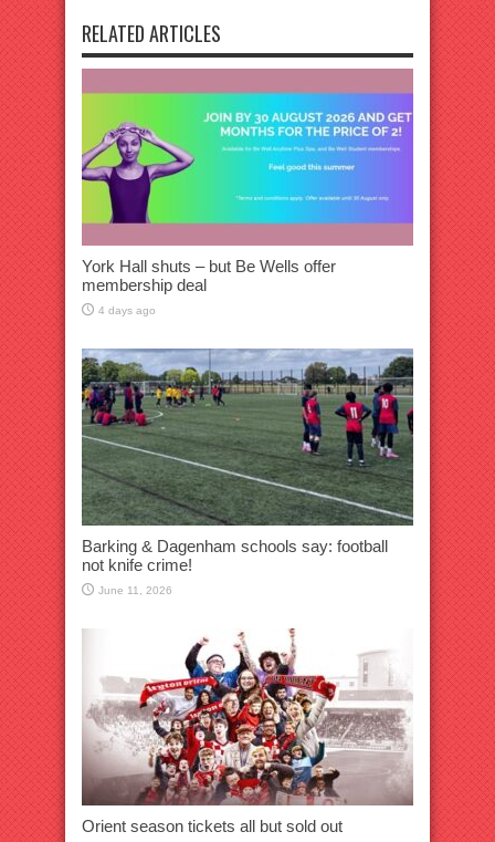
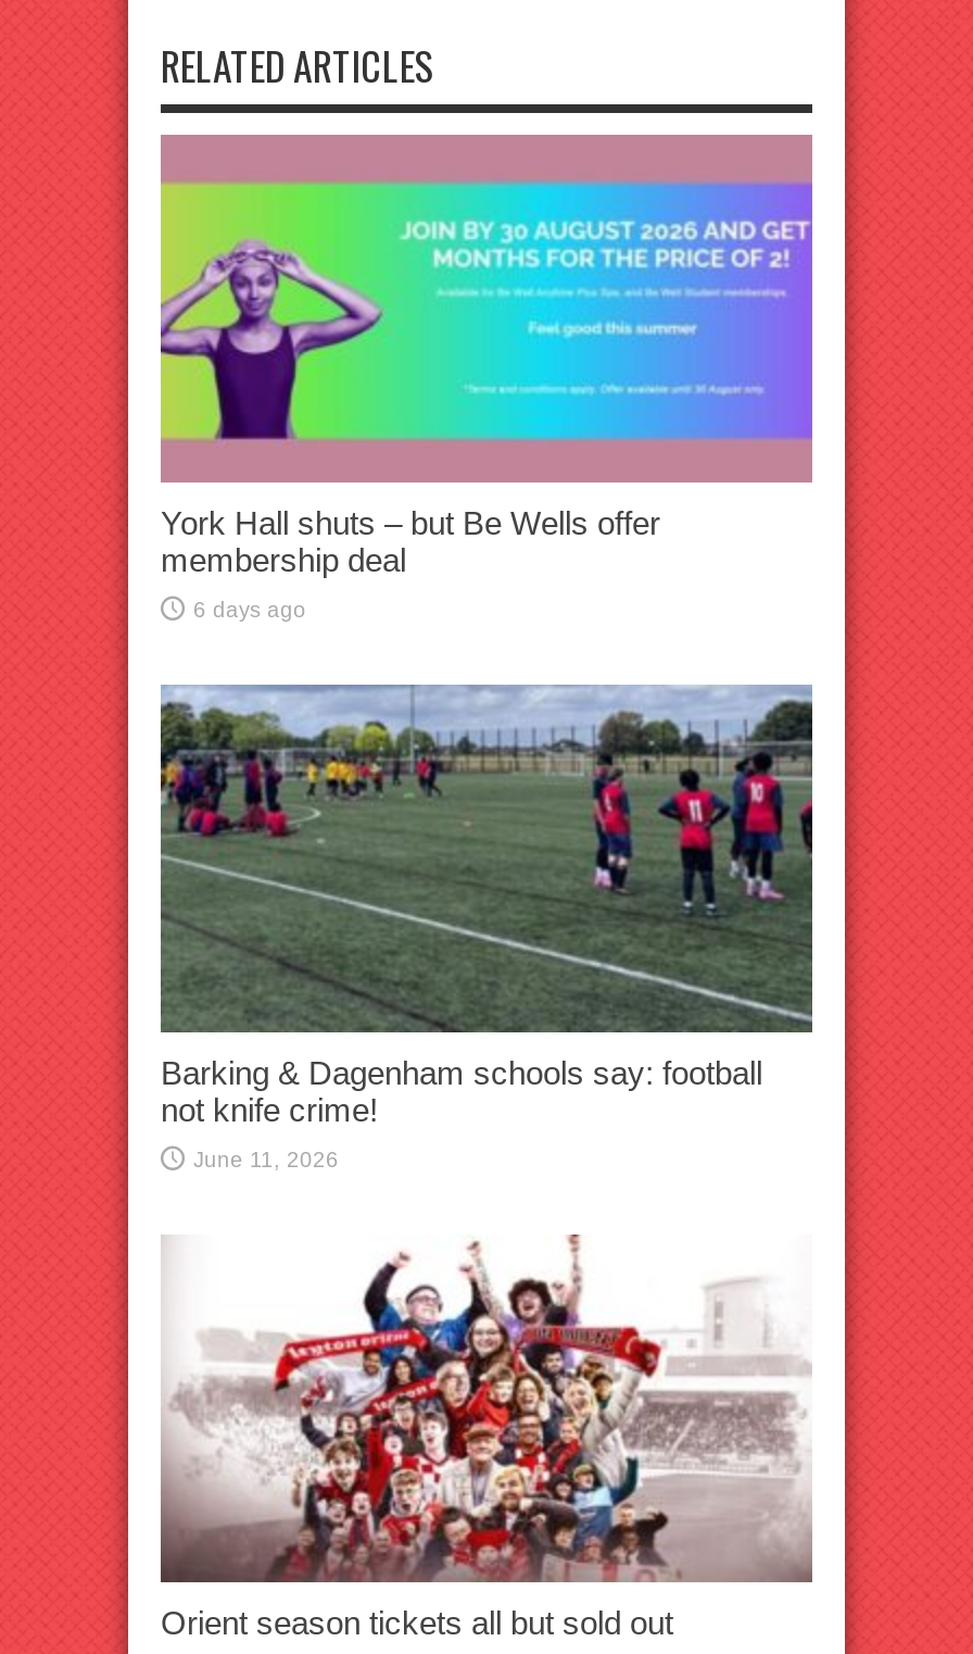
[98,304,156,317] 4 days ago -> [193,598,306,622] 6 days ago

